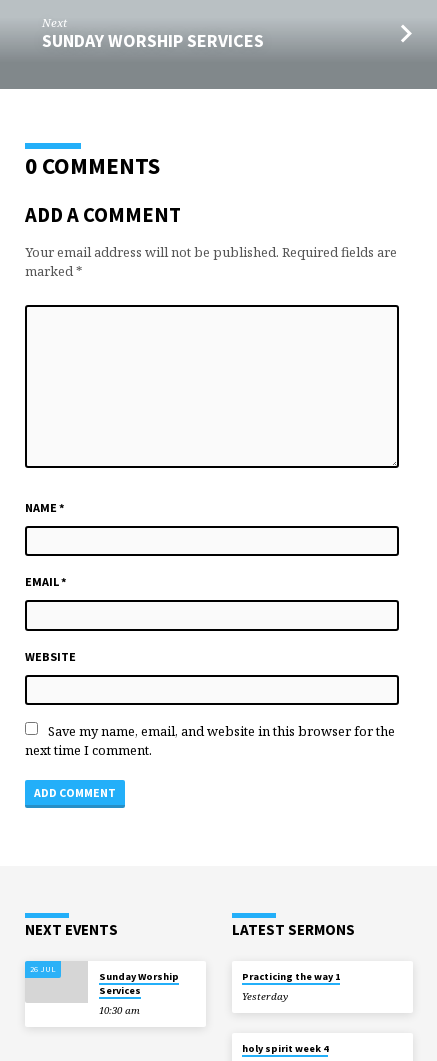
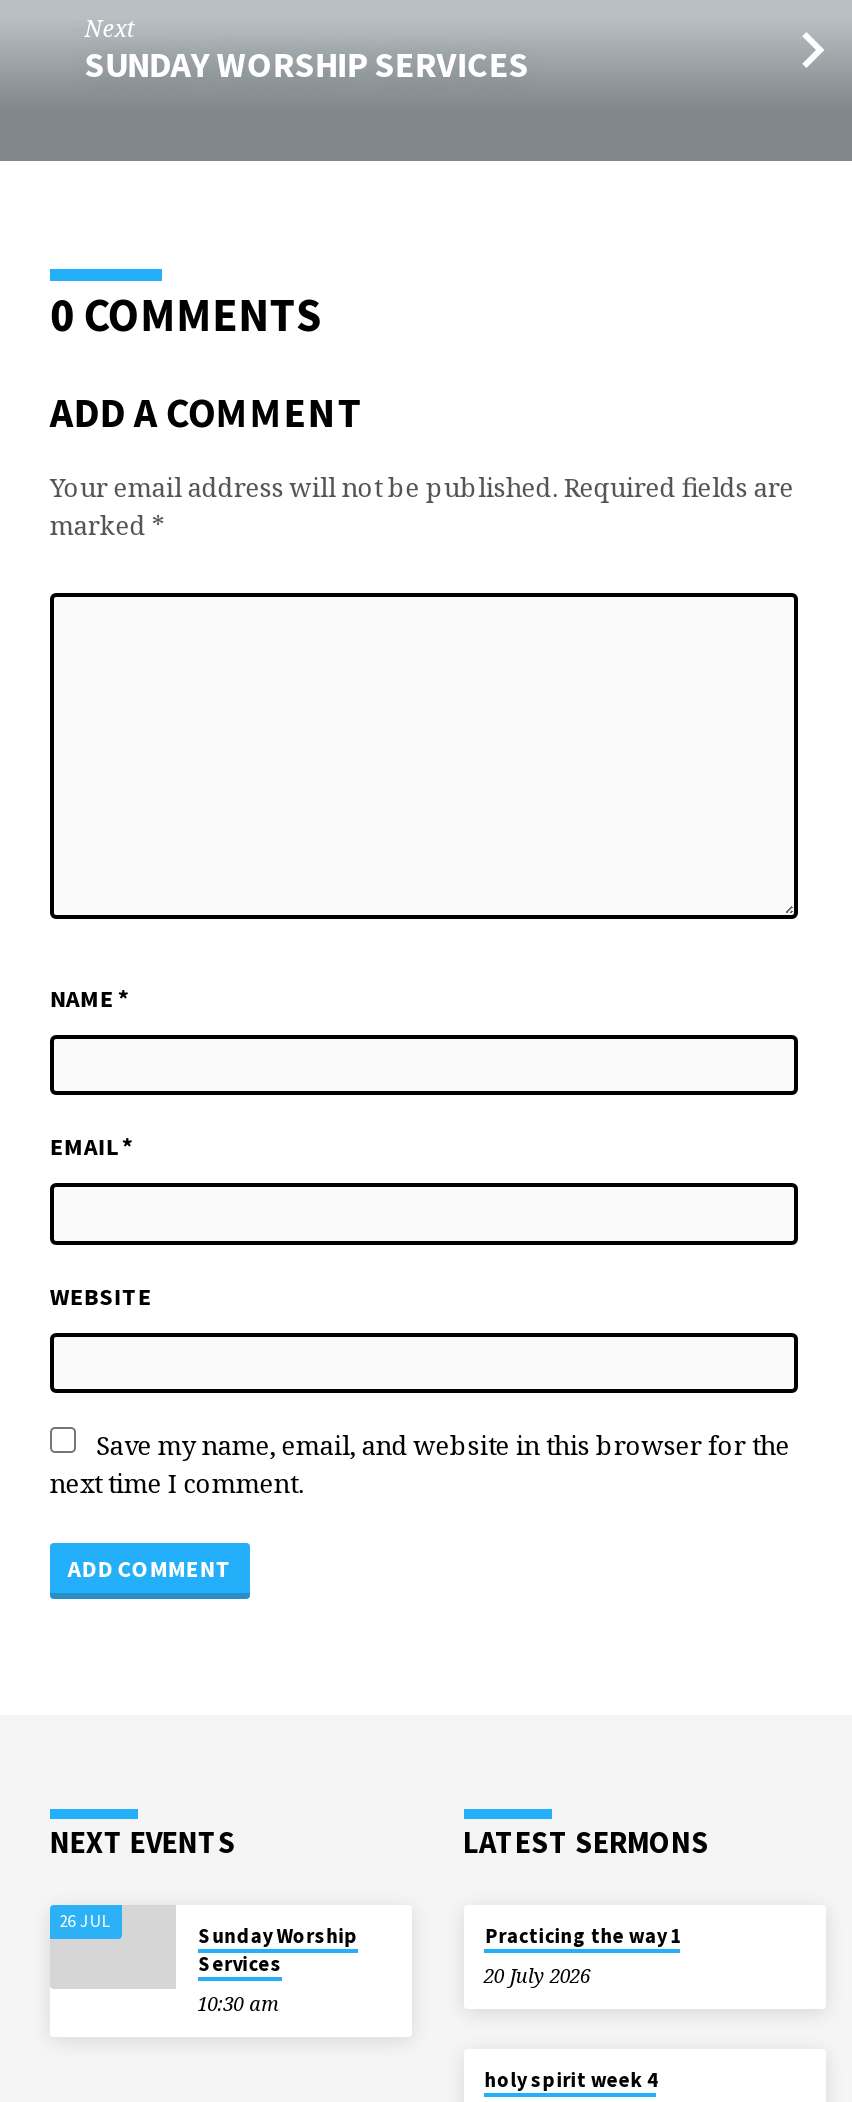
[242,990,288,1003] Yesterday -> [484,1964,590,1990] 20 July 2026

